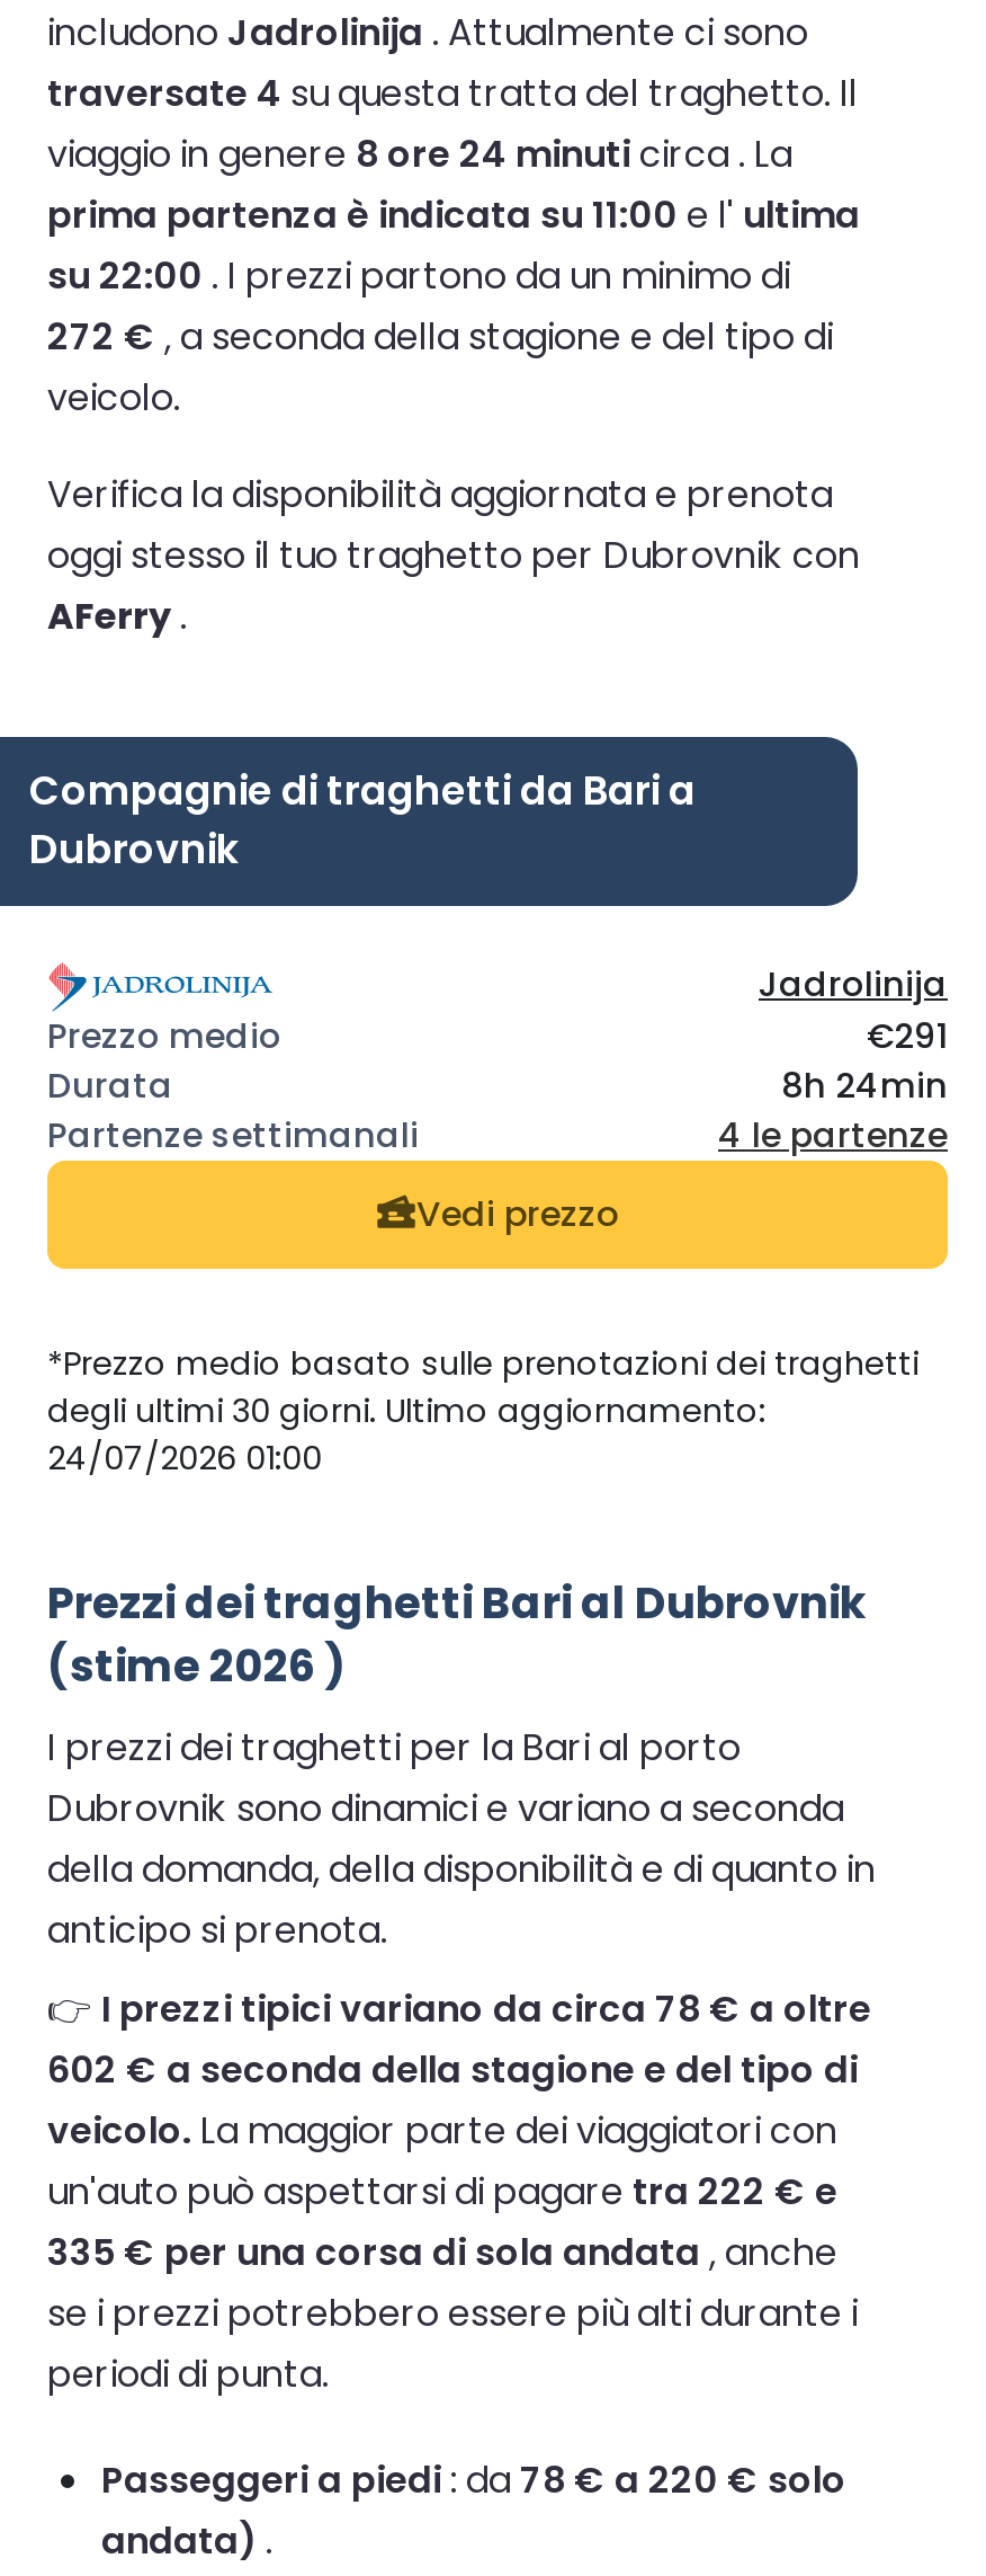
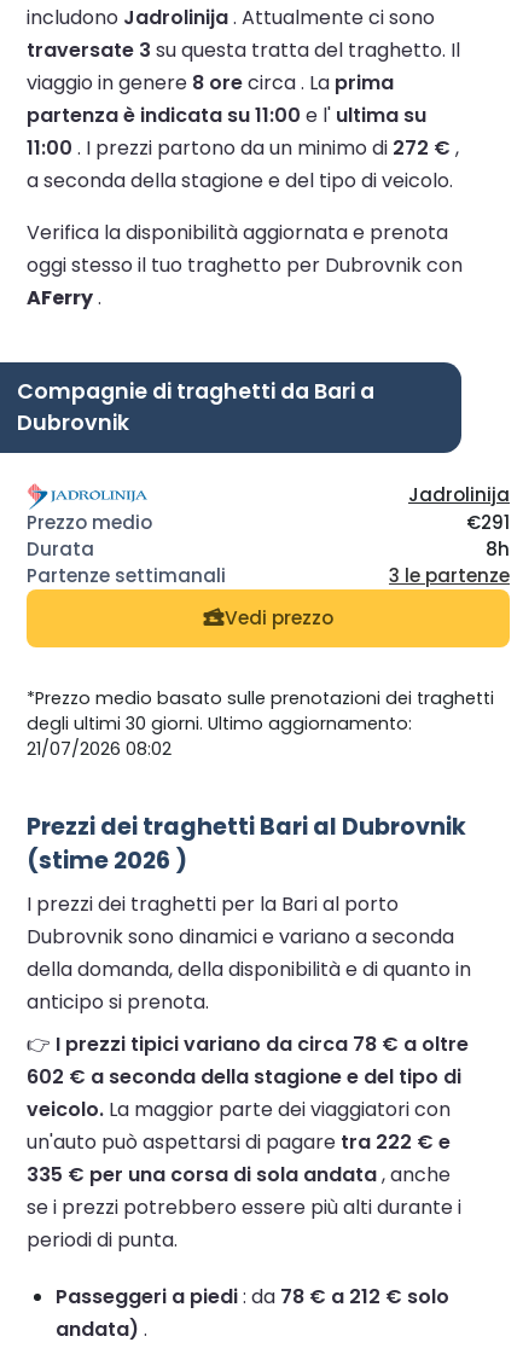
[47,67,860,423] traversate 4 su questa tratta del traghetto. Il | viaggio in genere 8 ore 24 minuti circa . La | prima partenza è indicata su 11:00 e l' ultima | su 22:00. I prezzi partono da un minimo di | 272 €, a seconda della stagione e del tipo di | veicolo. -> [27,36,460,194] traversate 3 su questa tratta del traghetto. Il | viaggio in genere 8 ore circa . La prima | partenza è indicata su 11:00 e l' ultima su | 11:00. I prezzi partono da un minimo di 272 €, | a seconda della stagione e del tipo di veicolo.
[718,1062,948,1158] 8h 24min | 4 le partenze -> [389,536,510,588] 8h | 3 le partenze
[47,1435,322,1480] 24/07/2026 01:00 -> [27,737,172,761] 21/07/2026 08:02
[101,2454,846,2506] Passeggeri a piedi: da 78 € a 220 € solo -> [56,1283,449,1310] Passeggeri a piedi: da 78 € a 212 € solo

